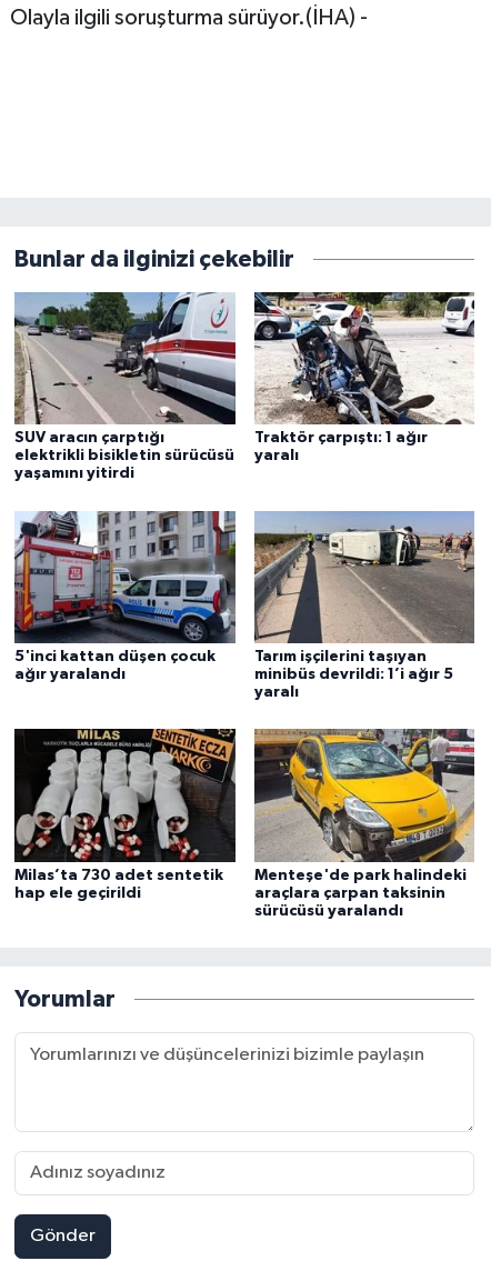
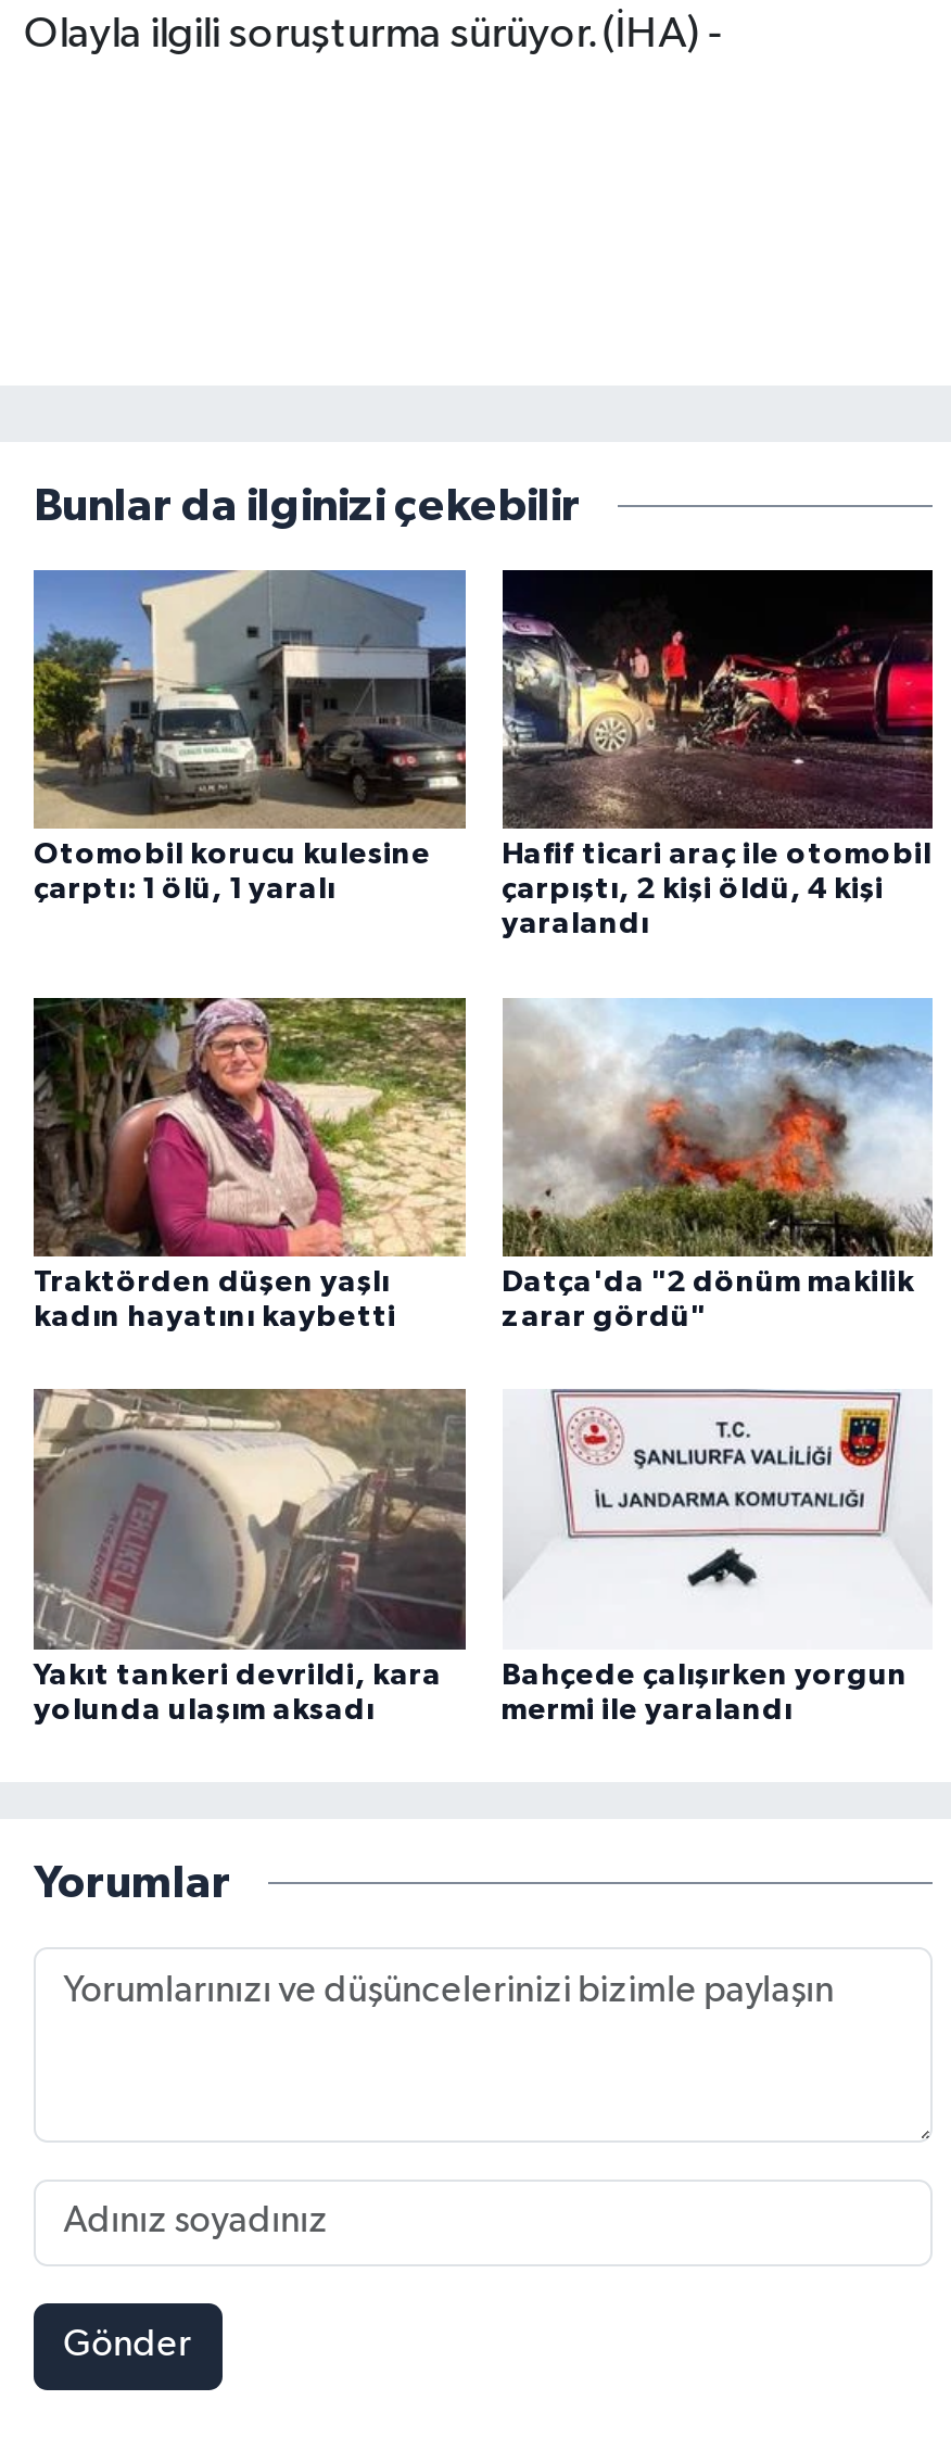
[13,291,237,481] [image] | SUV aracın çarptığı | elektrikli bisikletin sürücüsü | yaşamını yitirdi -> [34,568,468,905] [image] | Otomobil korucu kulesine | çarptı: 1 ölü, 1 yaralı
[254,291,475,463] [image] | Traktör çarpıştı: 1 ağır | yaralı -> [502,568,935,940] [image] | Hafif ticari araç ile otomobil | çarpıştı, 2 kişi öldü, 4 kişi | yaralandı
[14,510,237,682] [image] | 5'inci kattan düşen çocuk | ağır yaralandı -> [31,996,466,1332] [image] | Traktörden düşen yaşlı | kadın hayatını kaybetti
[254,511,475,700] [image] | Tarım işçilerini taşıyan | minibüs devrildi: 1’i ağır 5 | yaralı -> [502,1000,933,1332] [image] | Datça'da "2 dönüm makilik | zarar gördü"
[13,728,234,901] [image] | Milas’ta 730 adet sentetik | hap ele geçirildi -> [31,1387,466,1725] [image] | Yakıt tankeri devrildi, kara | yolunda ulaşım aksadı
[253,728,475,919] [image] | Menteşe'de park halindeki | araçlara çarpan taksinin | sürücüsü yaralandı -> [502,1387,933,1725] [image] | Bahçede çalışırken yorgun | mermi ile yaralandı

